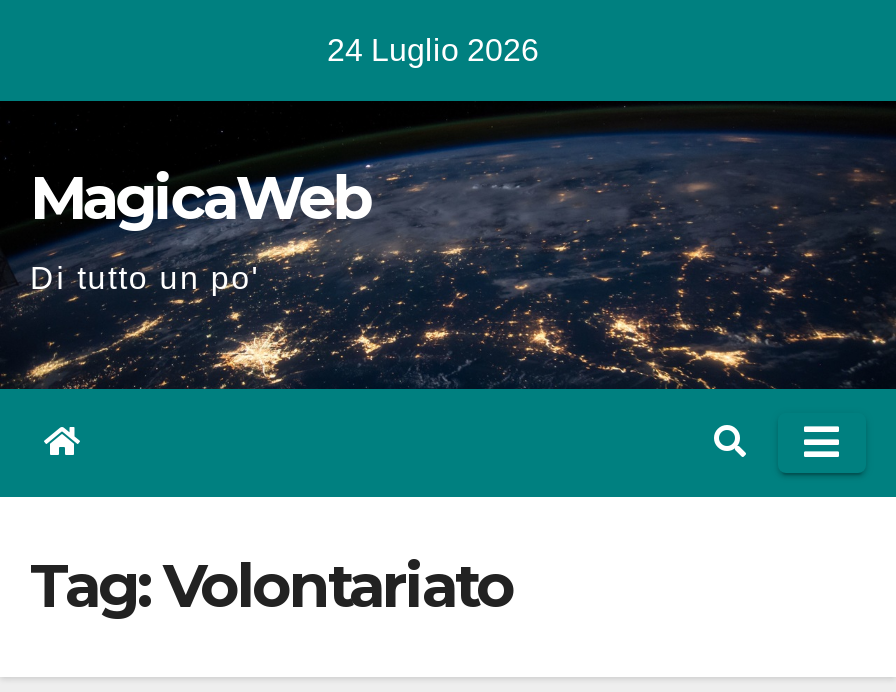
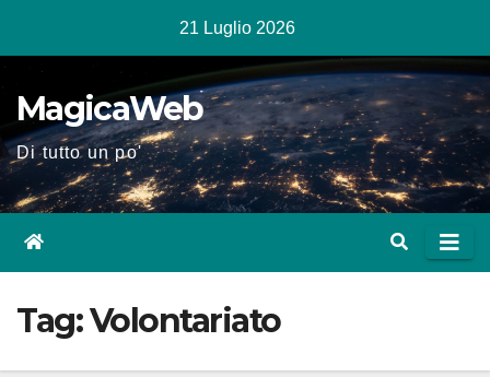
[327,33,539,67] 24 Luglio 2026 -> [179,19,295,37] 21 Luglio 2026

